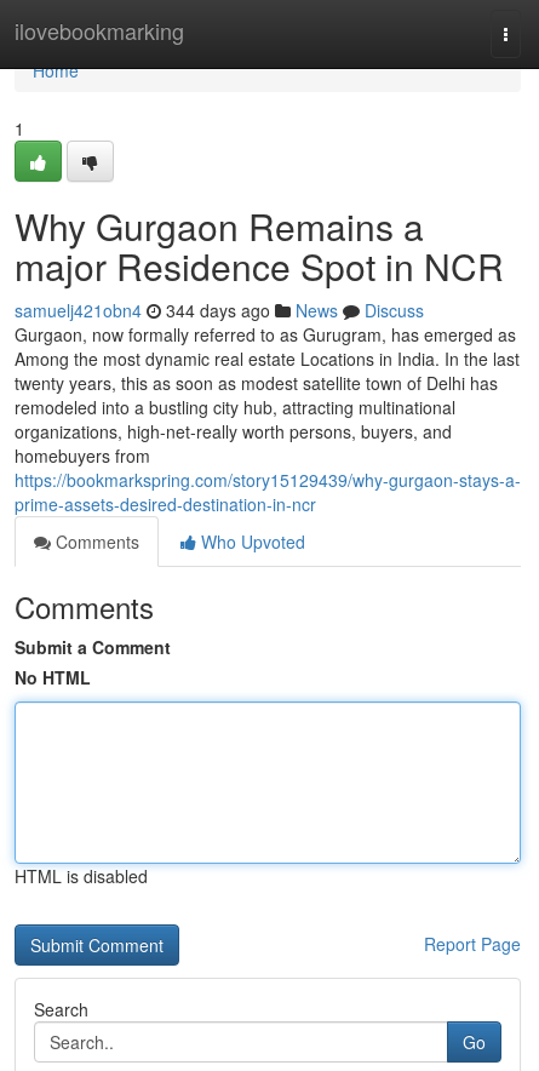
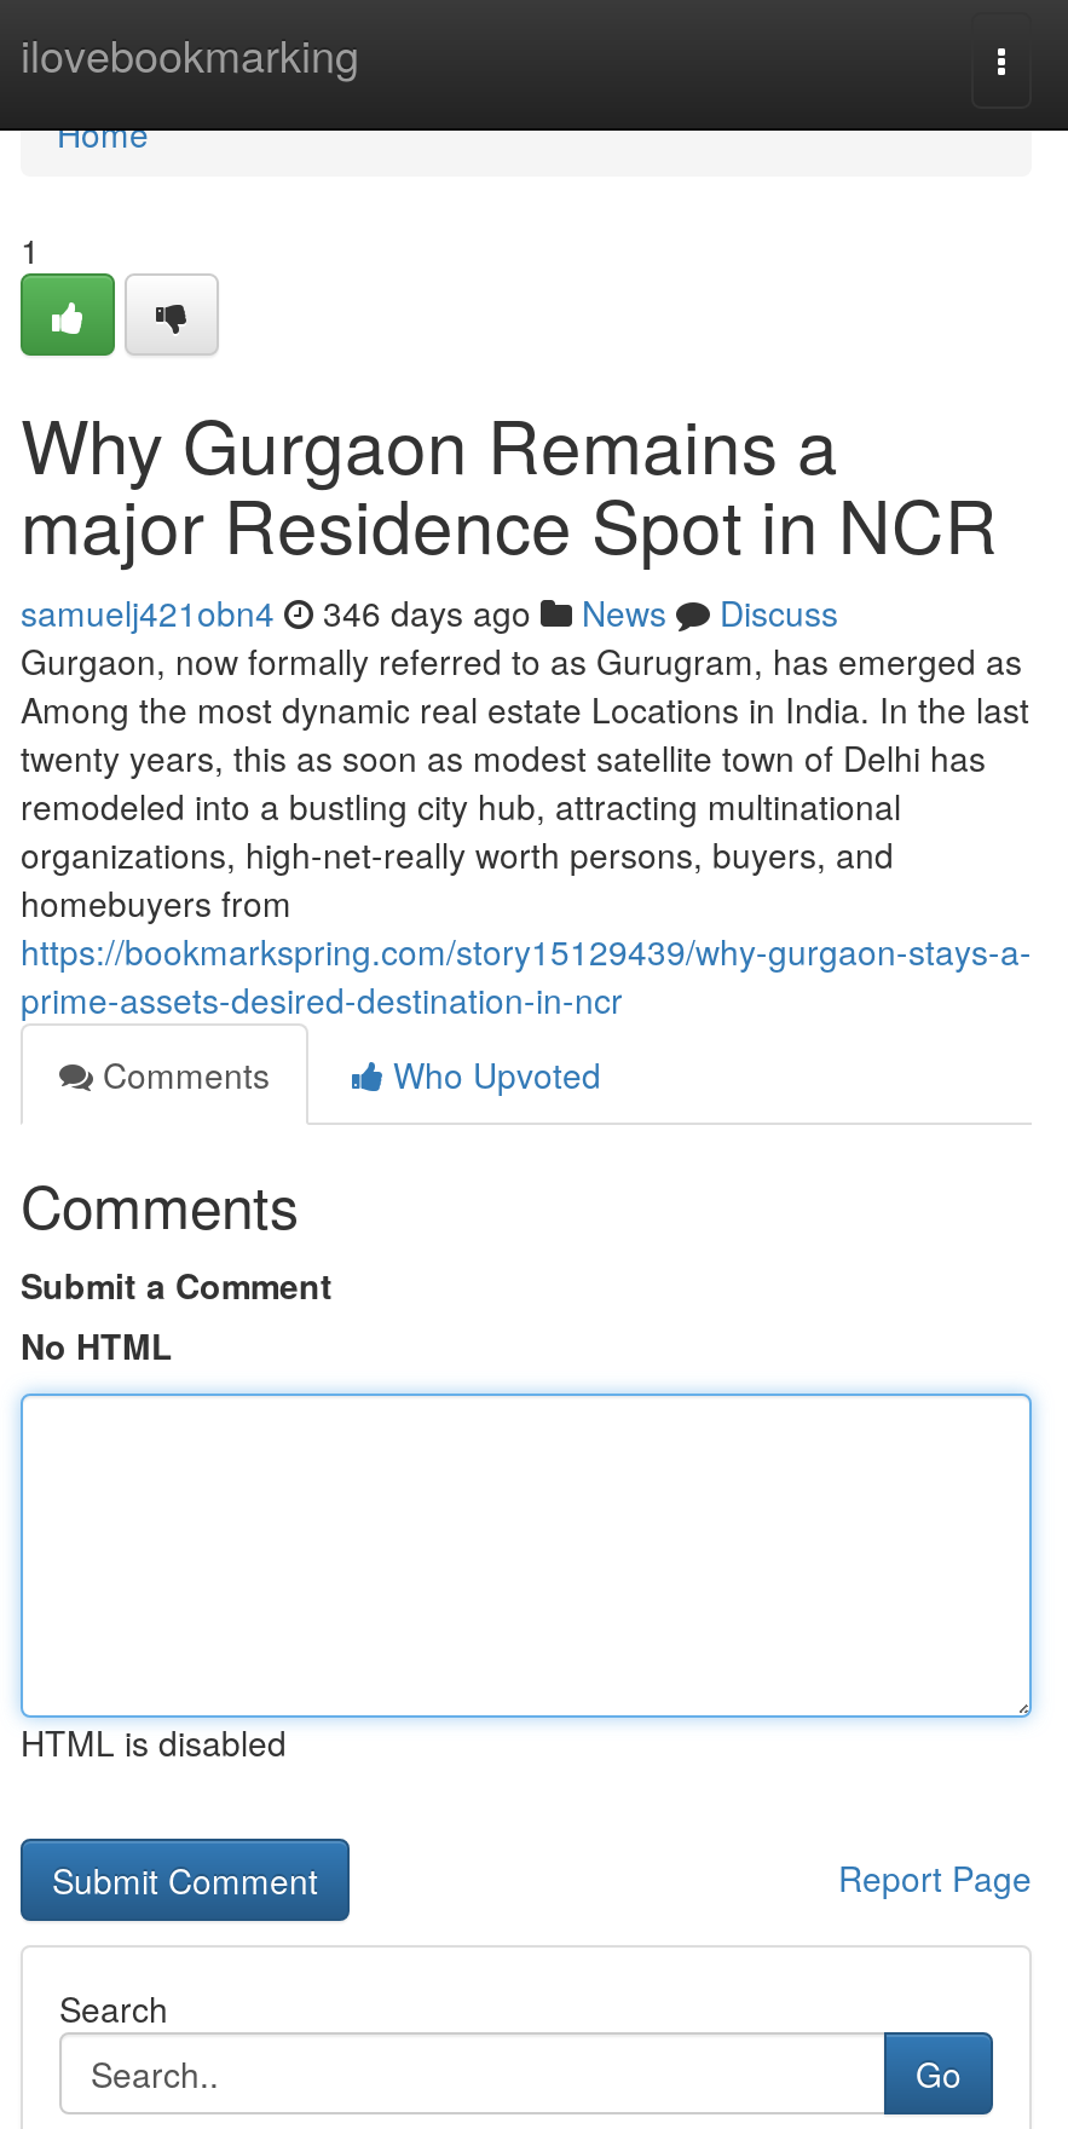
[15,298,424,322] samuelj421obn4 344 days ago News Discuss -> [21,588,838,636] samuelj421obn4 346 days ago News Discuss

